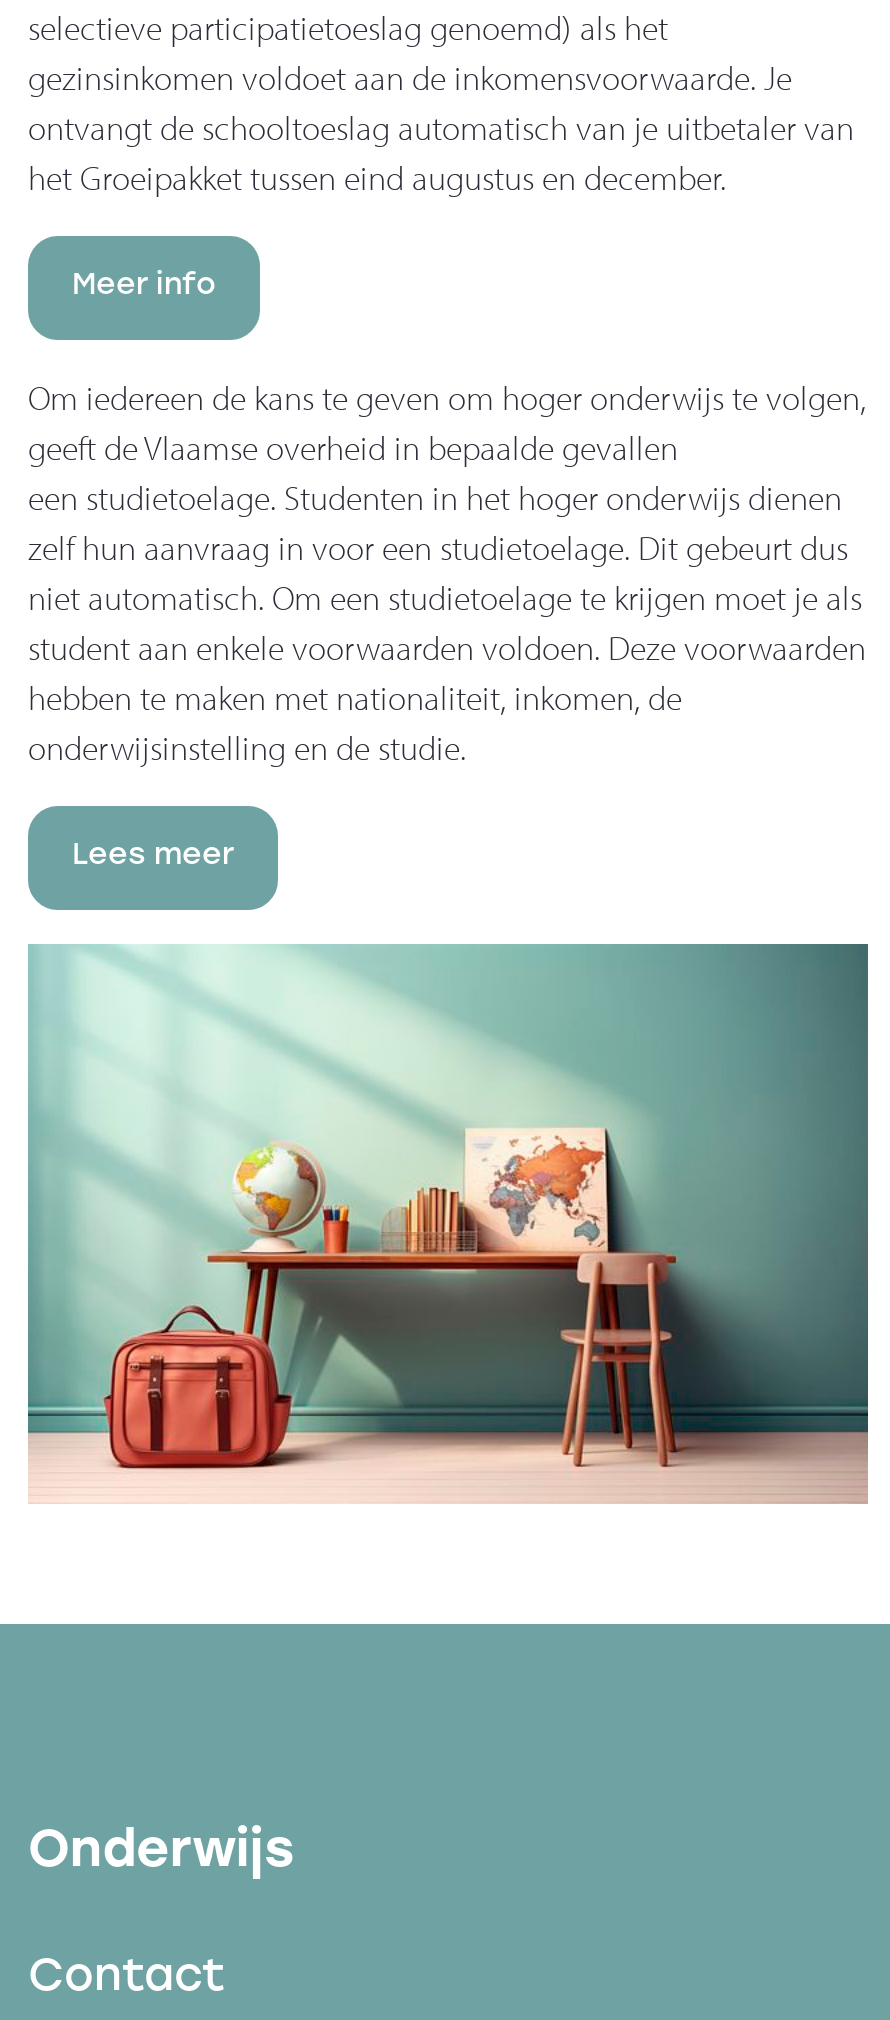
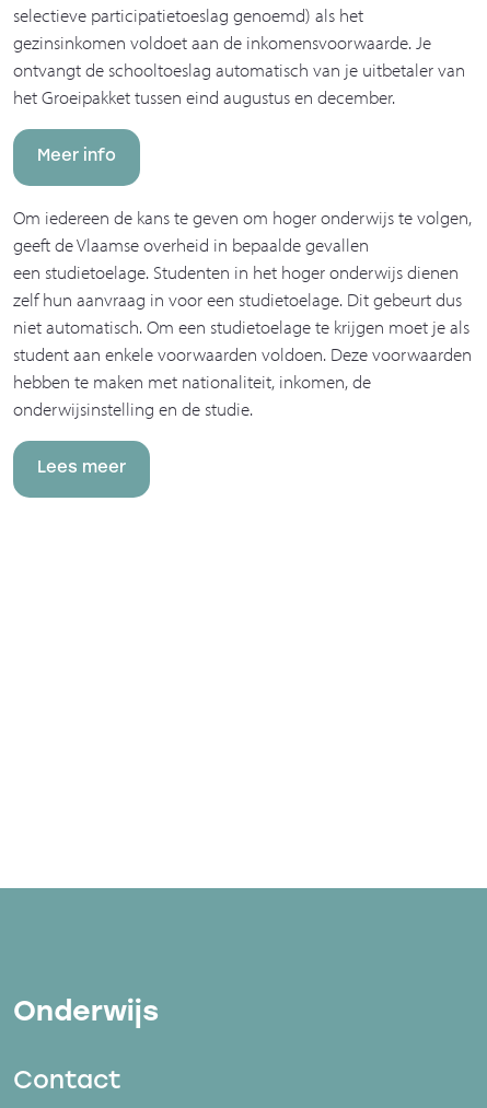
[26,942,870,1506] [image] -> none

